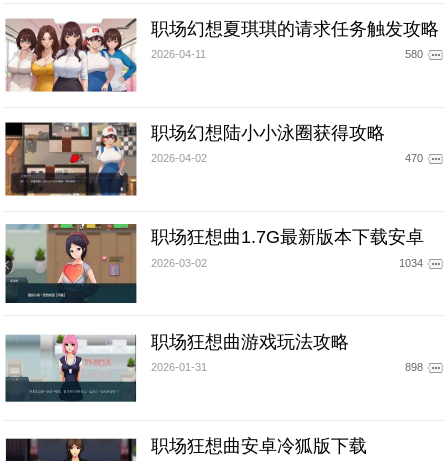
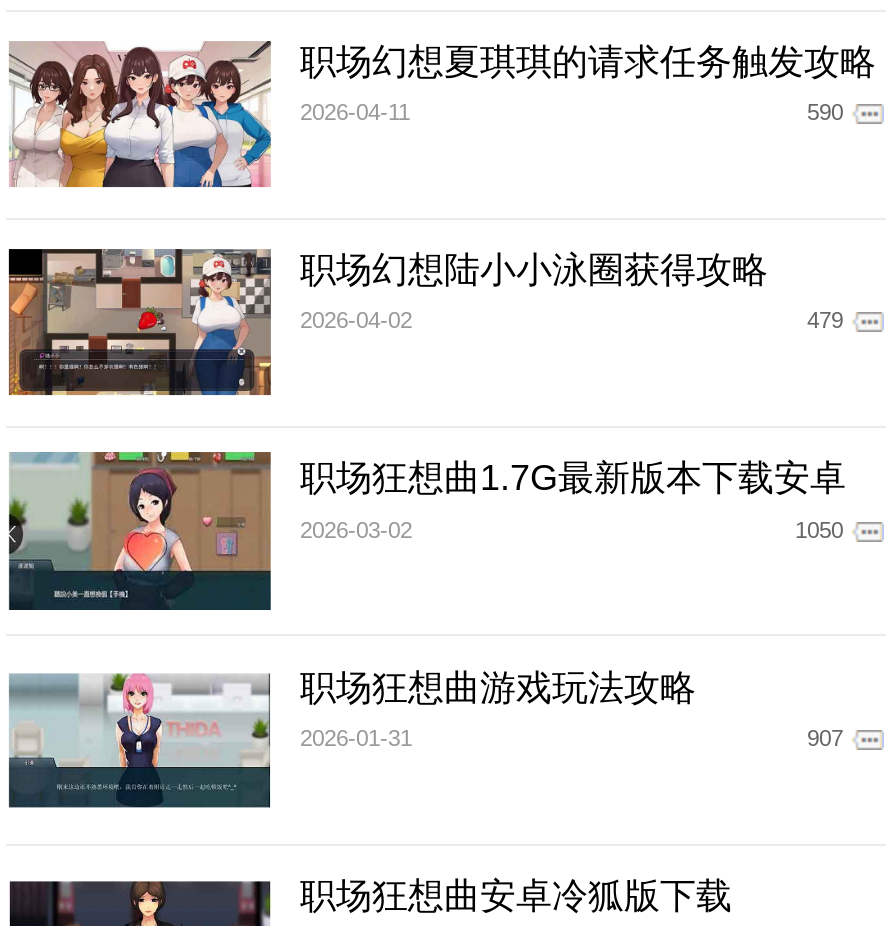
[404,48,422,60] 580 -> [807,100,843,124] 590
[404,152,422,164] 470 -> [807,309,843,333] 479
[398,257,422,269] 1034 -> [795,517,843,541] 1050
[404,361,422,373] 898 -> [807,726,843,750] 907

